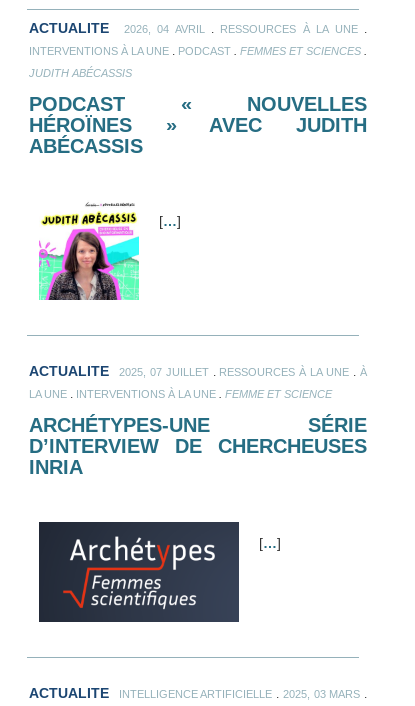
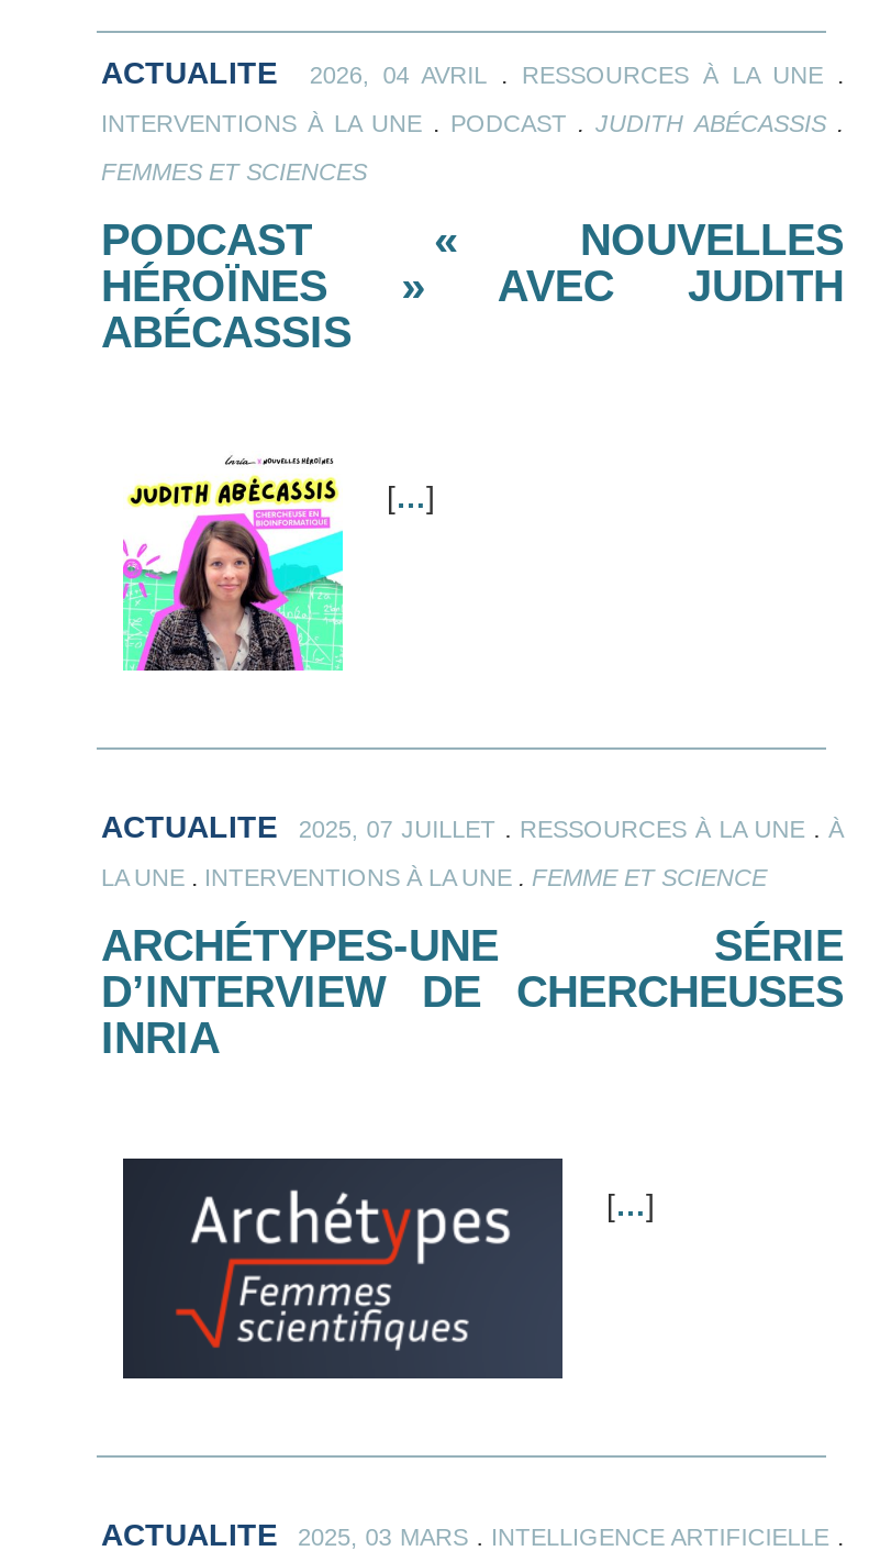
[29,44,367,57] INTERVENTIONS À LA UNE. PODCAST. FEMMES ET SCIENCES. -> [101,108,844,136] INTERVENTIONS À LA UNE. PODCAST. JUDITH ABÉCASSIS.
[29,67,132,79] JUDITH ABÉCASSIS -> [101,158,367,185] FEMMES ET SCIENCES
[118,687,367,700] INTELLIGENCE ARTIFICIELLE. 2025, 03 MARS. -> [298,1521,844,1549] 2025, 03 MARS. INTELLIGENCE ARTIFICIELLE.

